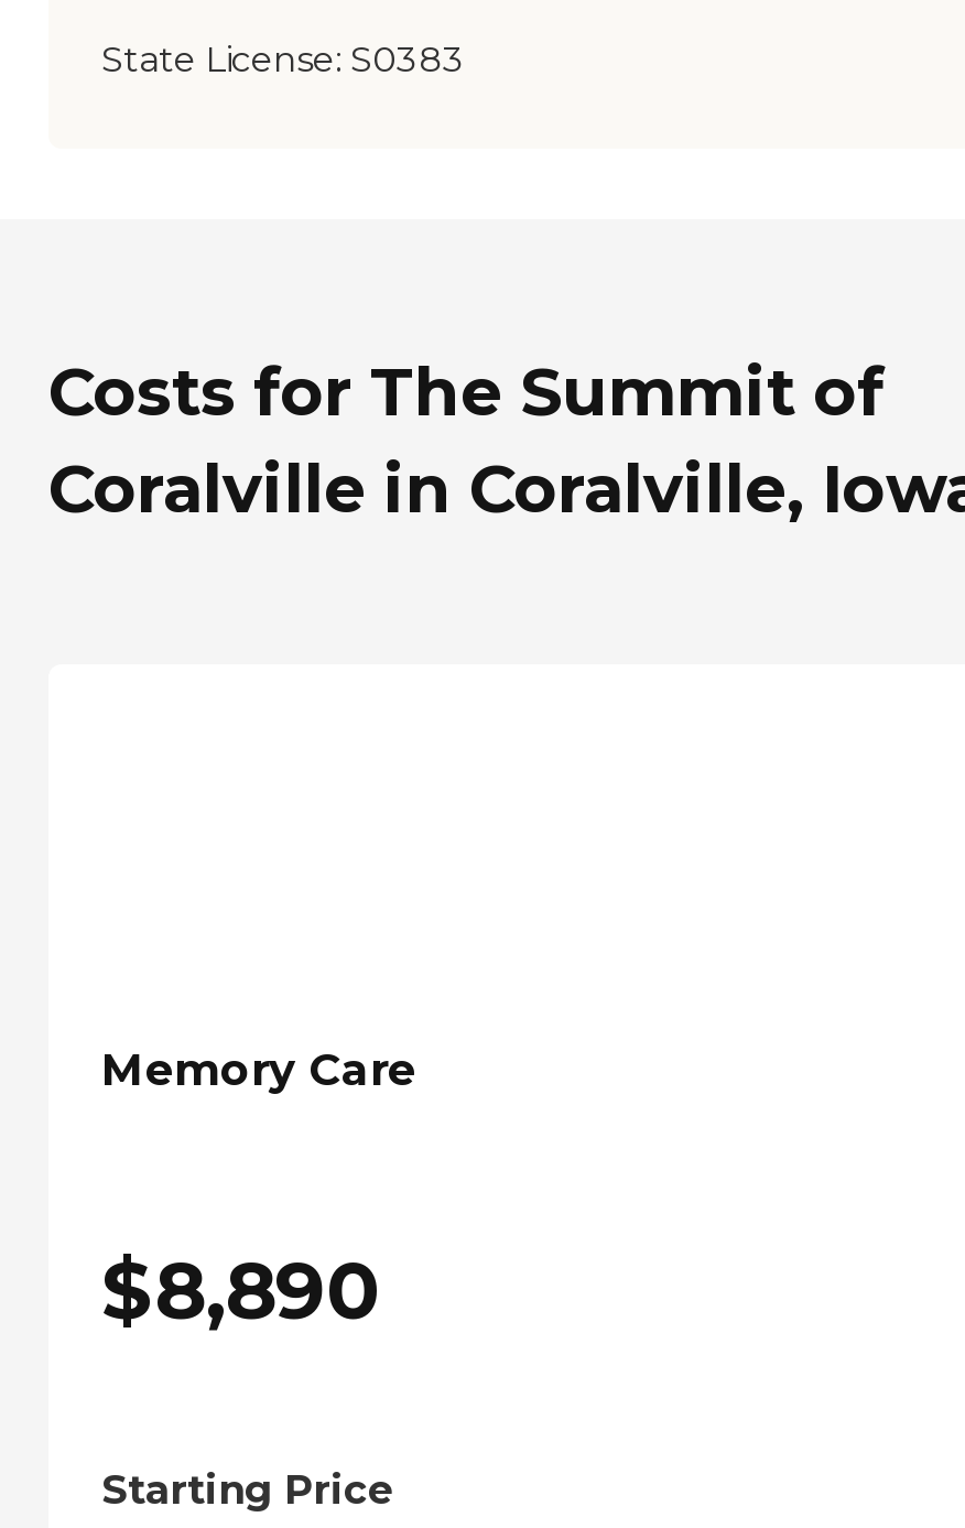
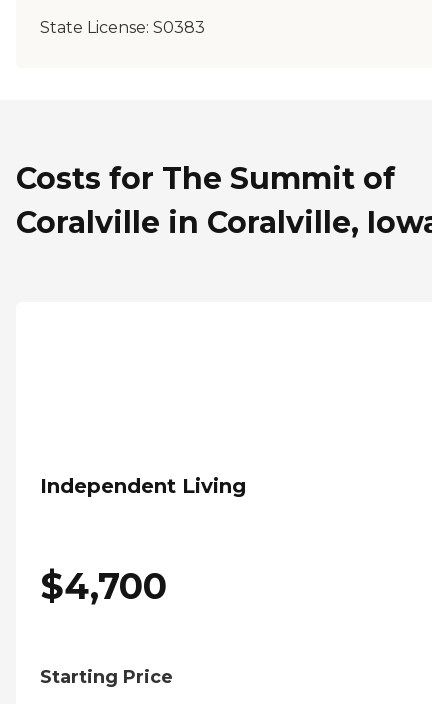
[101,1042,416,1095] Memory Care -> [40,473,246,497] Independent Living
[101,1240,379,1337] $8,890 -> [40,563,167,607] $4,700

